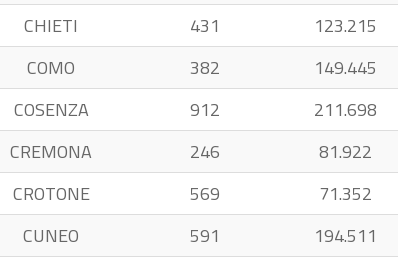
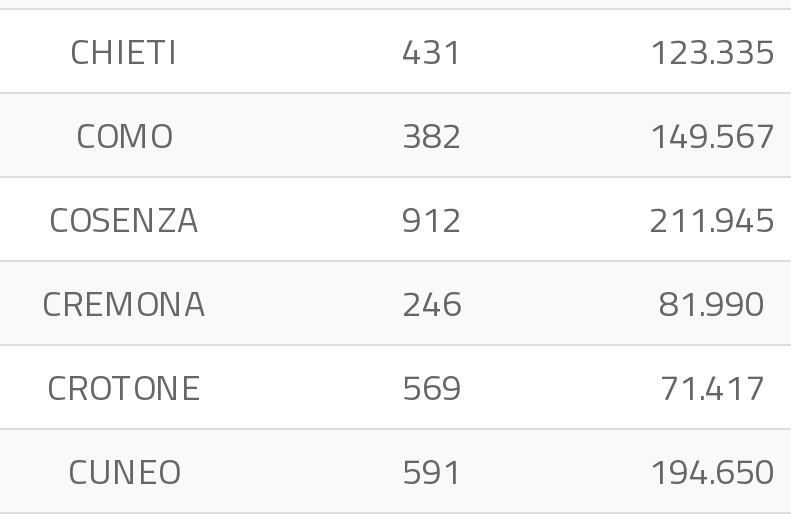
[313,12,376,39] 123.215 -> [649,24,775,78] 123.335
[313,54,376,81] 149.445 -> [649,108,775,162] 149.567
[313,96,376,123] 211.698 -> [649,192,775,246] 211.945
[318,138,371,165] 81.922 -> [659,276,765,330] 81.990
[318,180,371,207] 71.352 -> [659,360,765,414] 71.417
[313,222,376,249] 194.511 -> [649,444,775,498] 194.650

